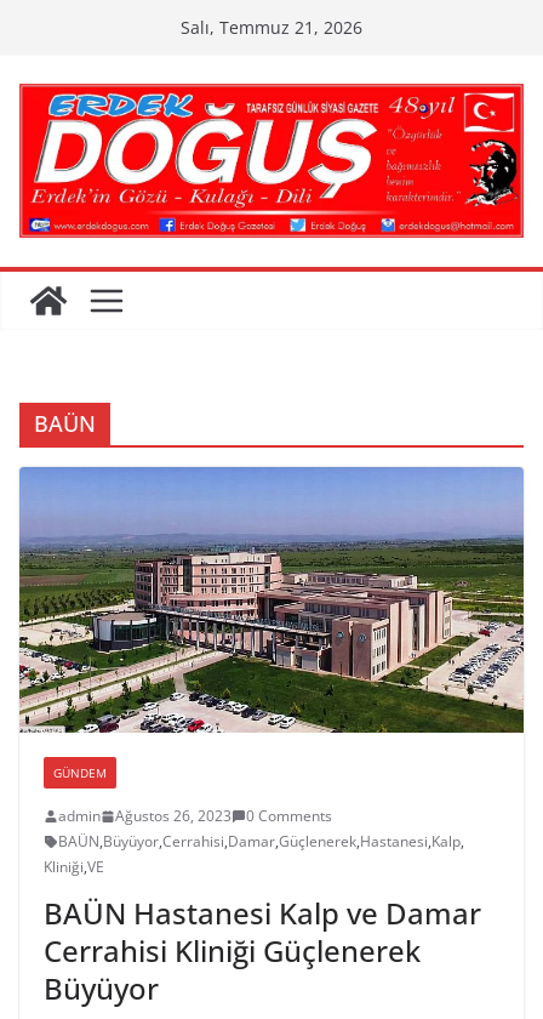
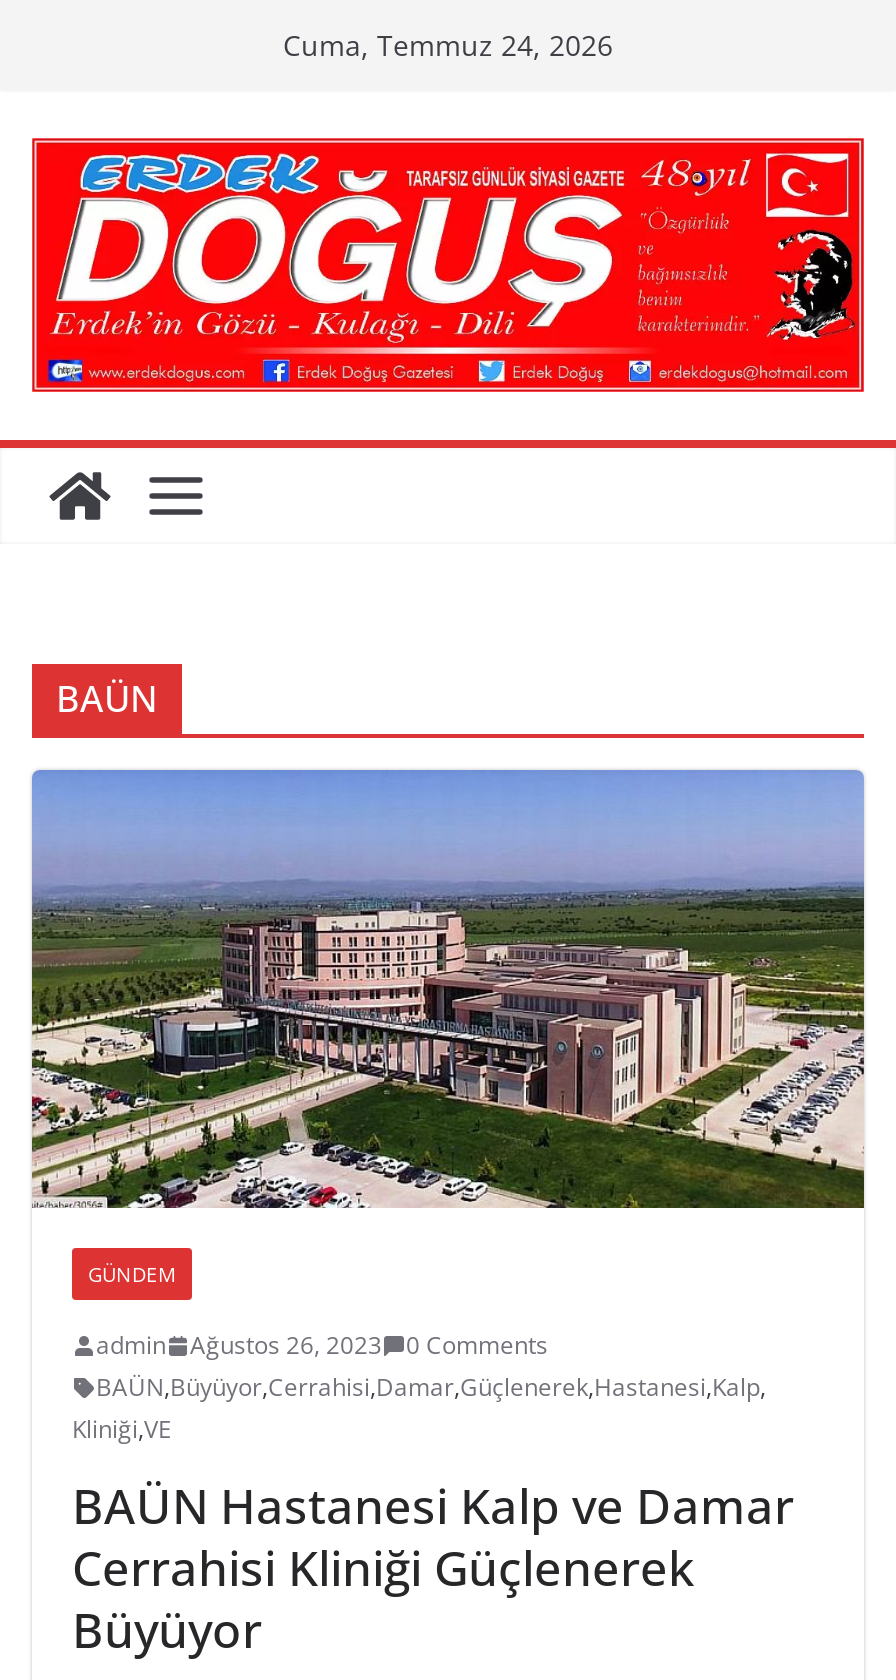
[181,16,362,39] Salı, Temmuz 21, 2026 -> [283,26,613,64] Cuma, Temmuz 24, 2026

